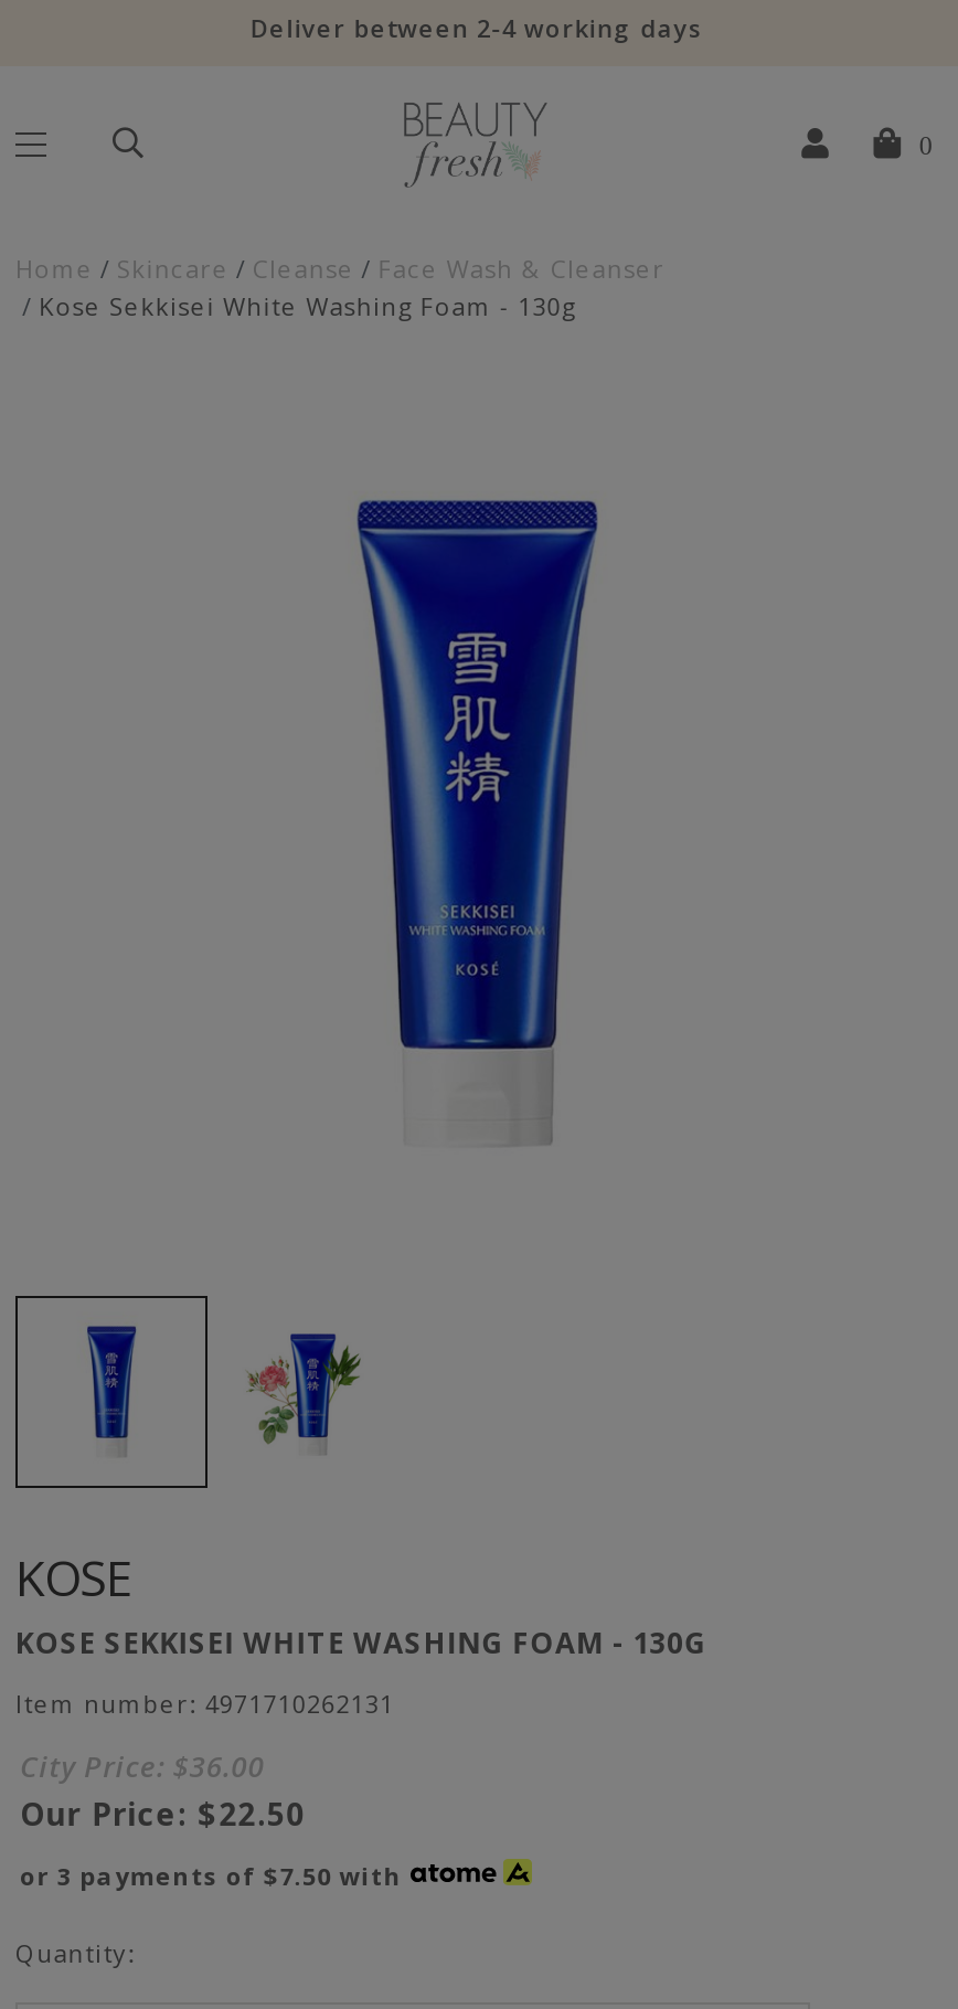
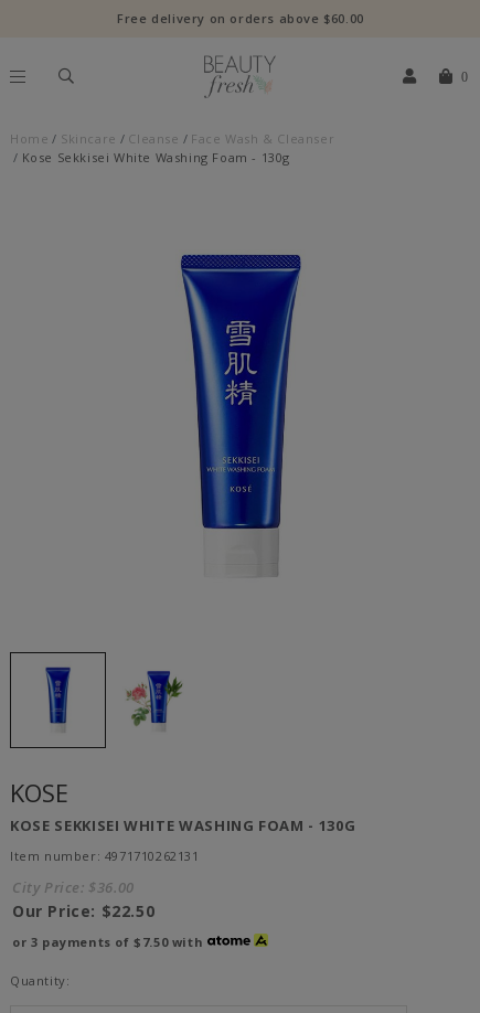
[250,11,703,44] Deliver between 2-4 working days -> [117,10,364,26] Free delivery on orders above $60.00

